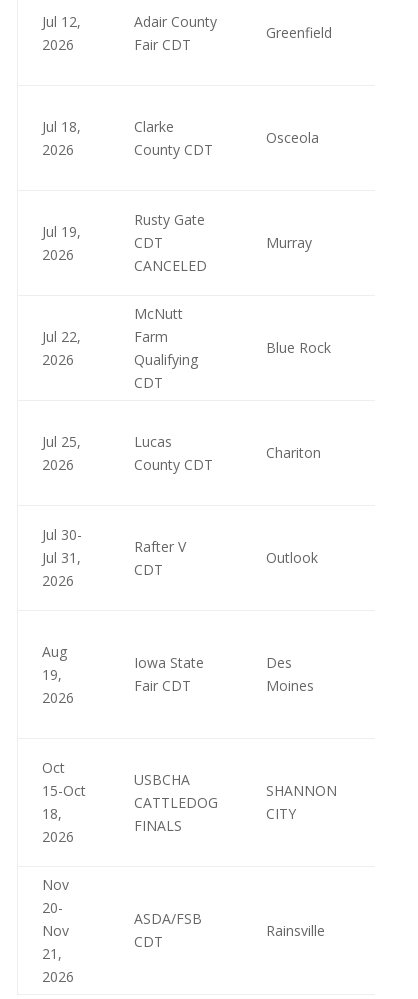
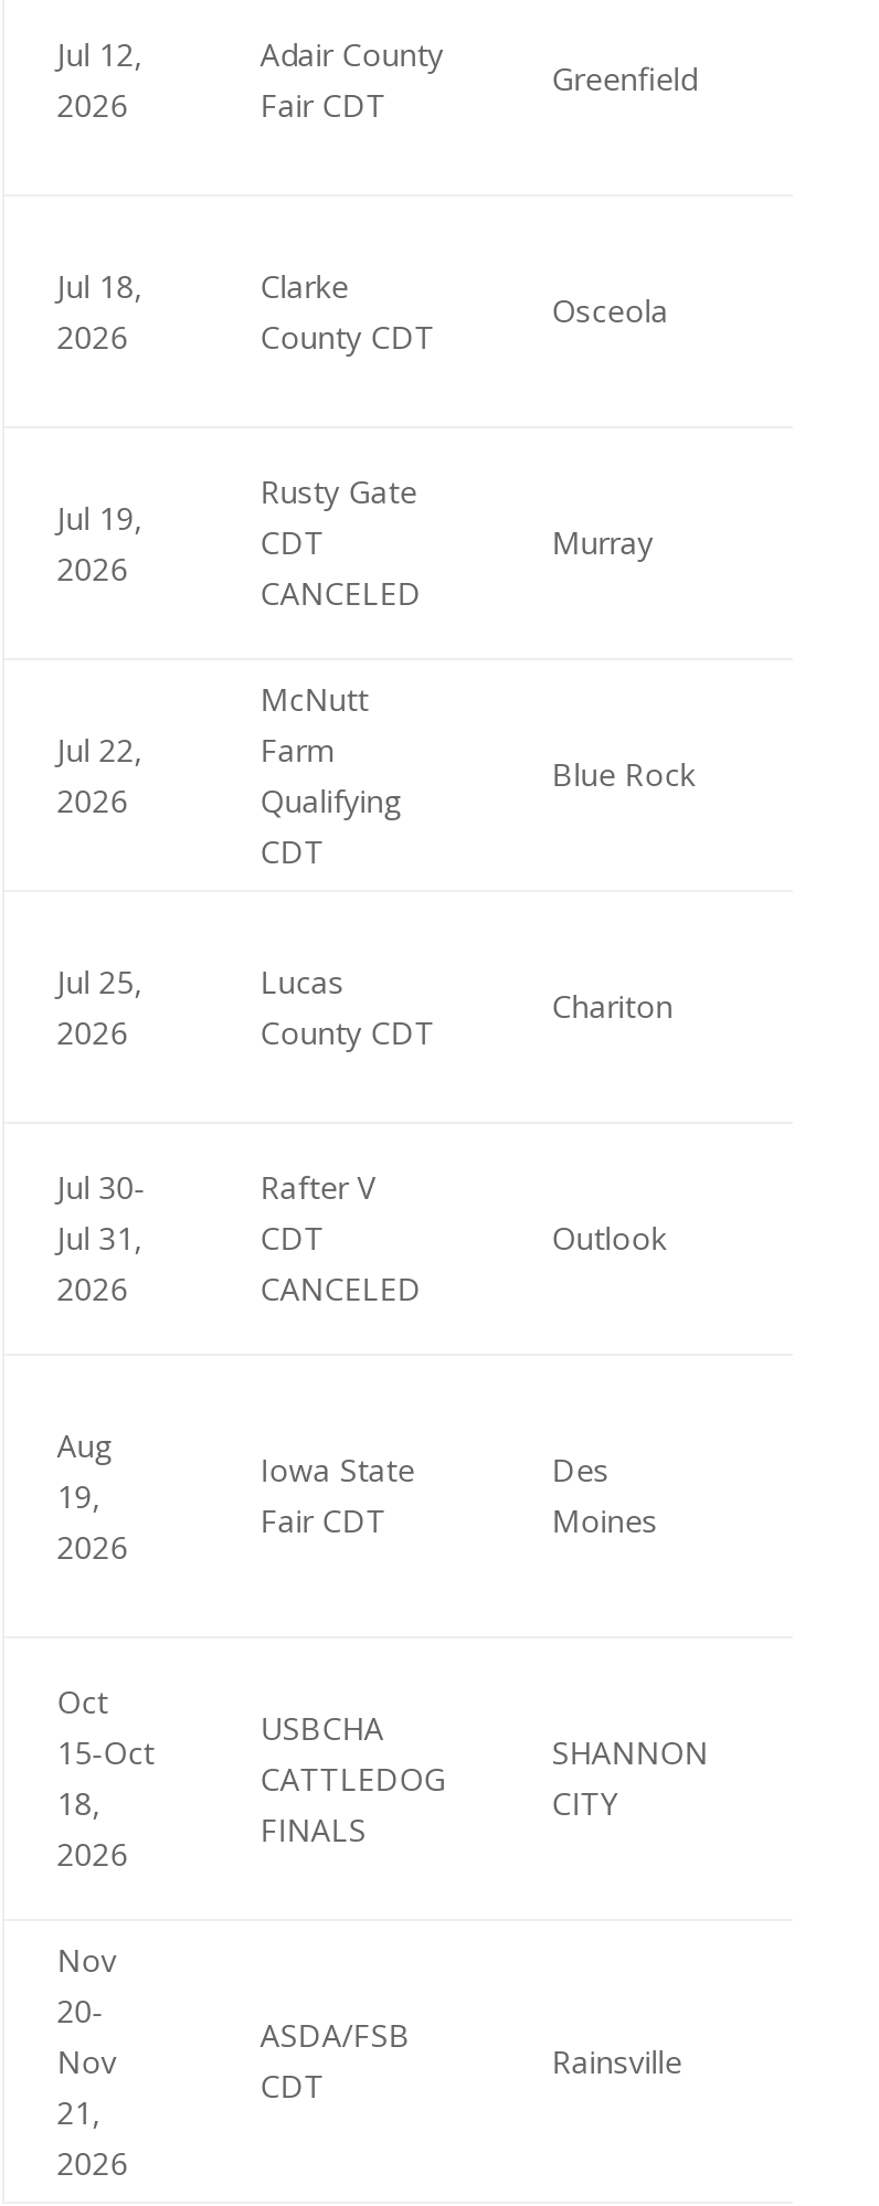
none -> [260,1268,421,1310] CANCELED

